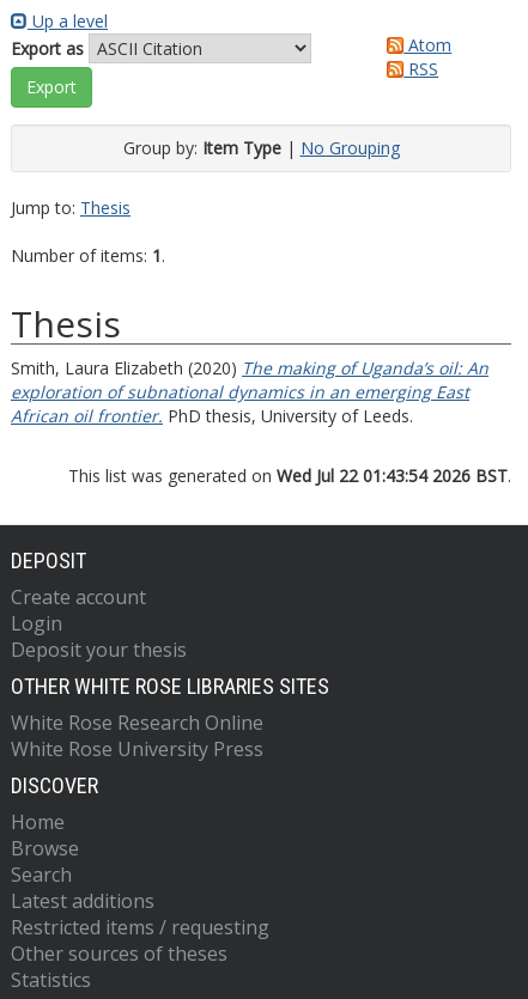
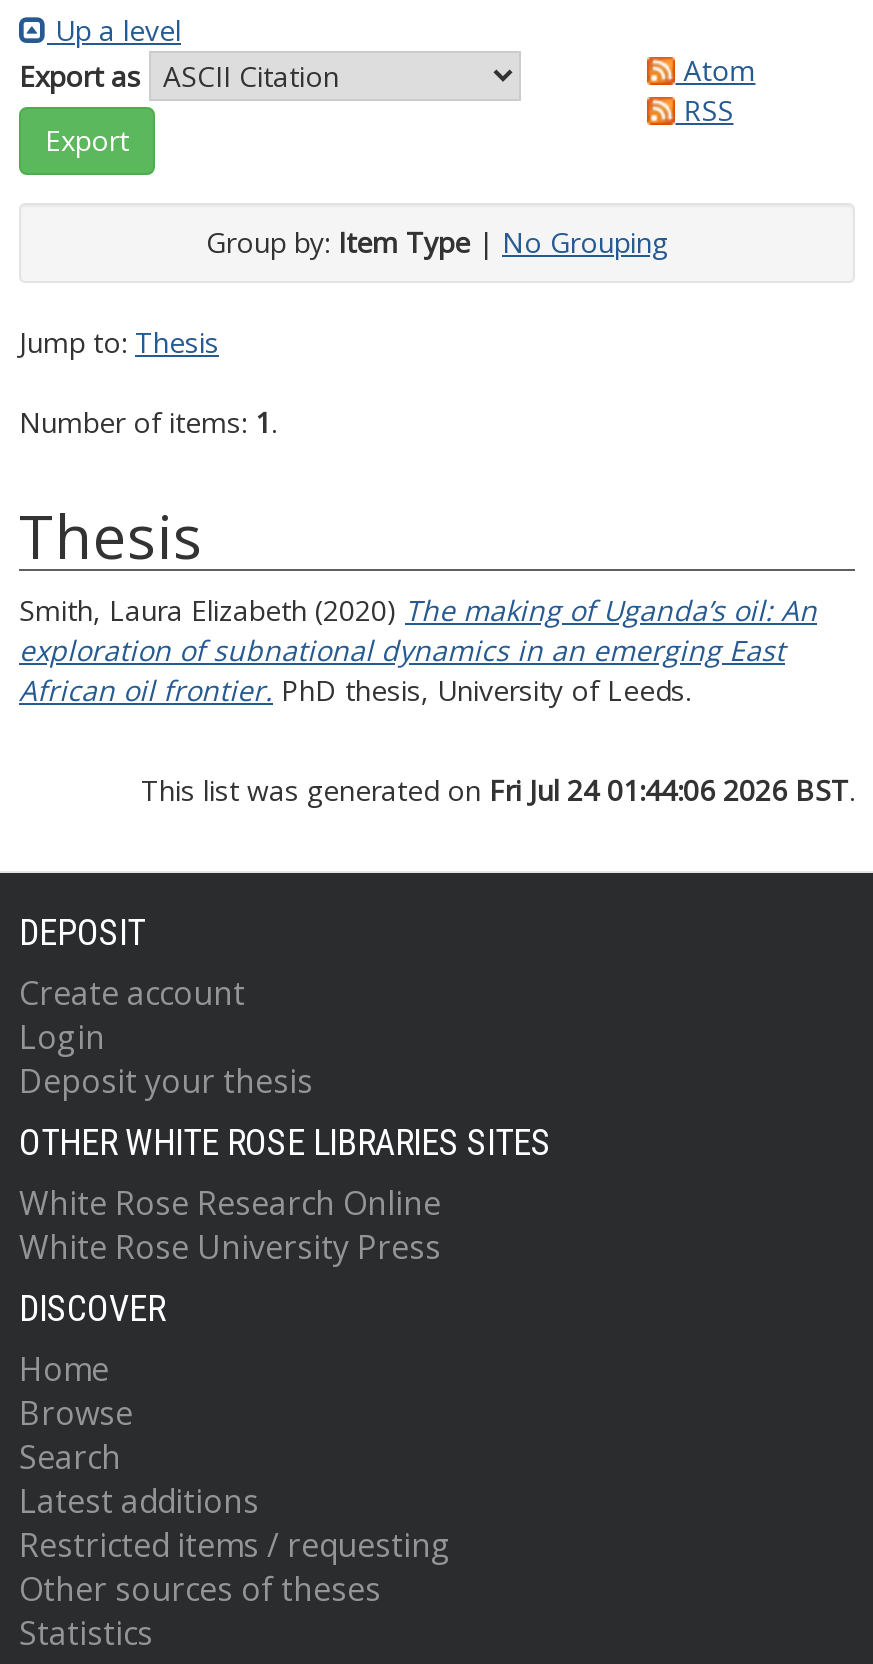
[68,464,511,487] This list was generated on Wed Jul 22 01:43:54 2026 BST. -> [141,771,855,809] This list was generated on Fri Jul 24 01:44:06 2026 BST.

